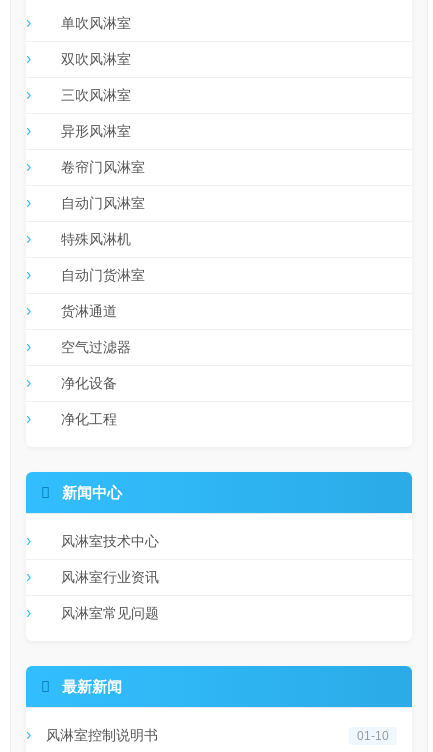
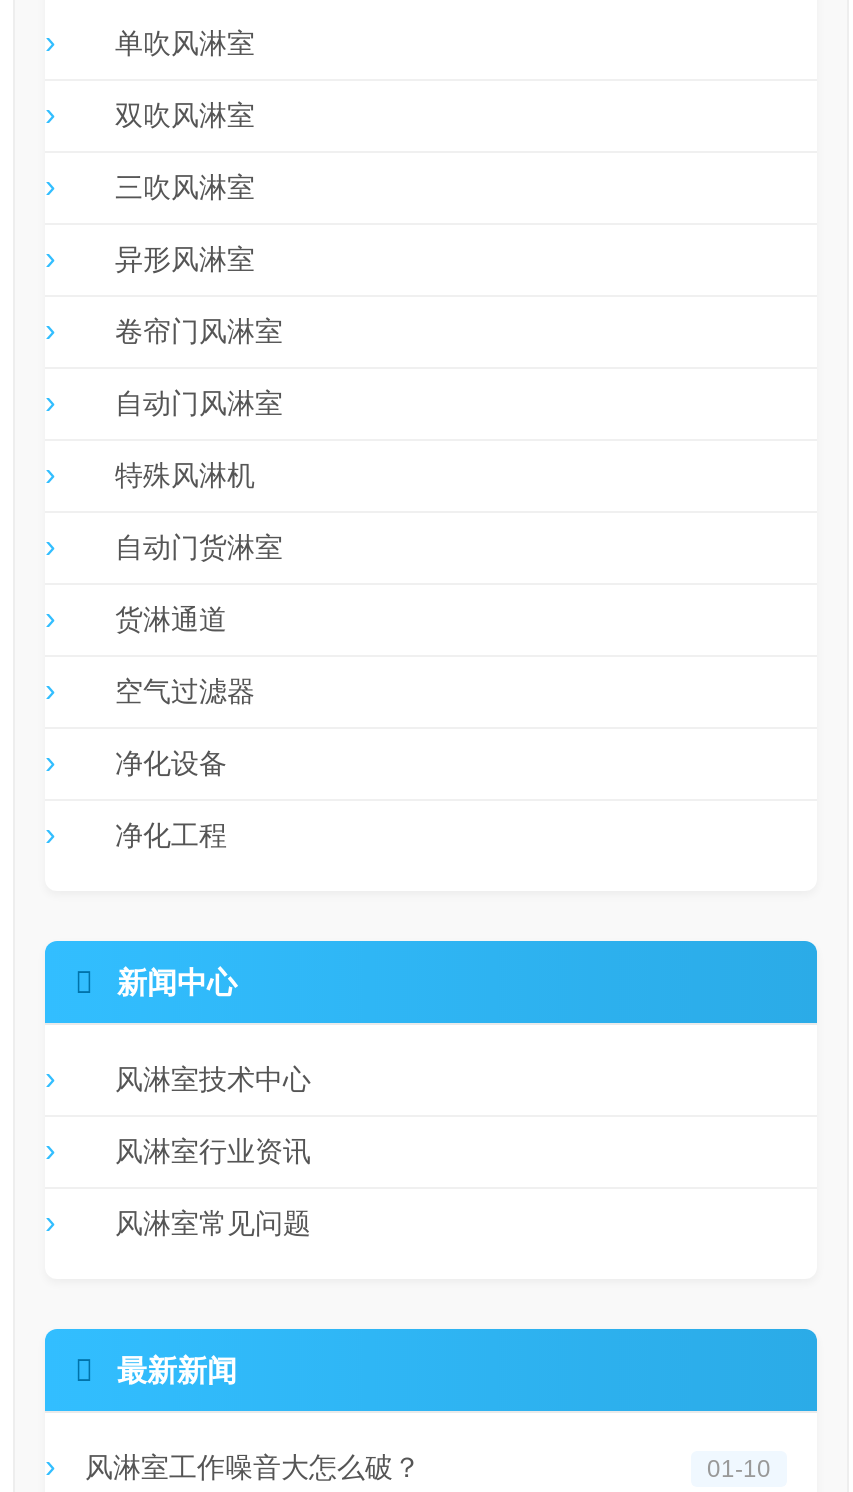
[46,727,158,743] 风淋室控制说明书 -> [85,1451,421,1483] 风淋室工作噪音大怎么破？

